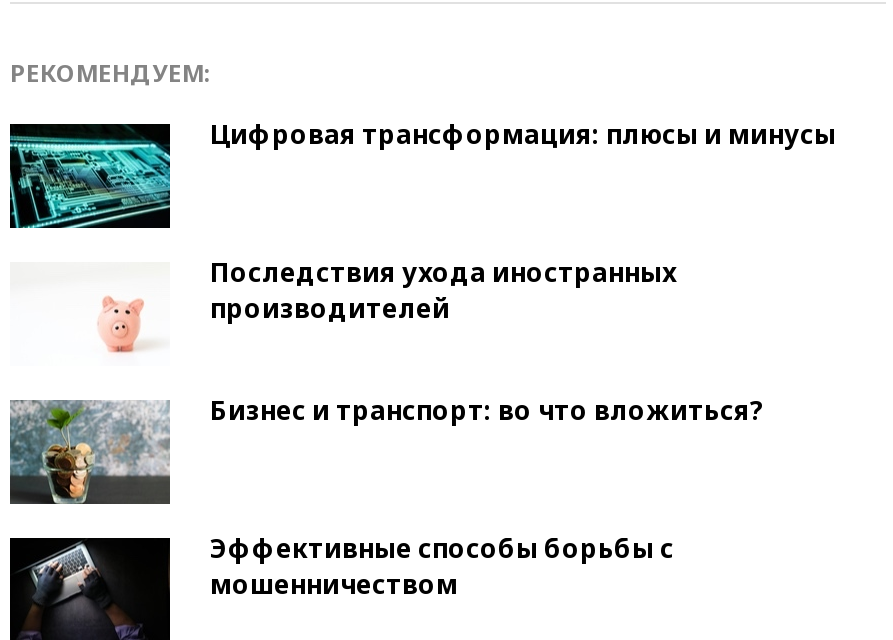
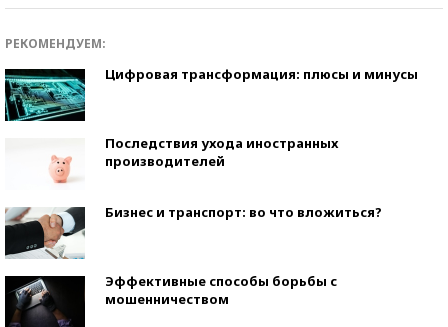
[8,400,172,506] [image] -> [5,206,85,260] [image]

